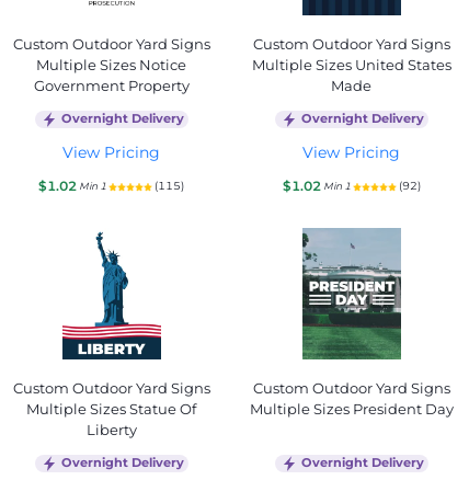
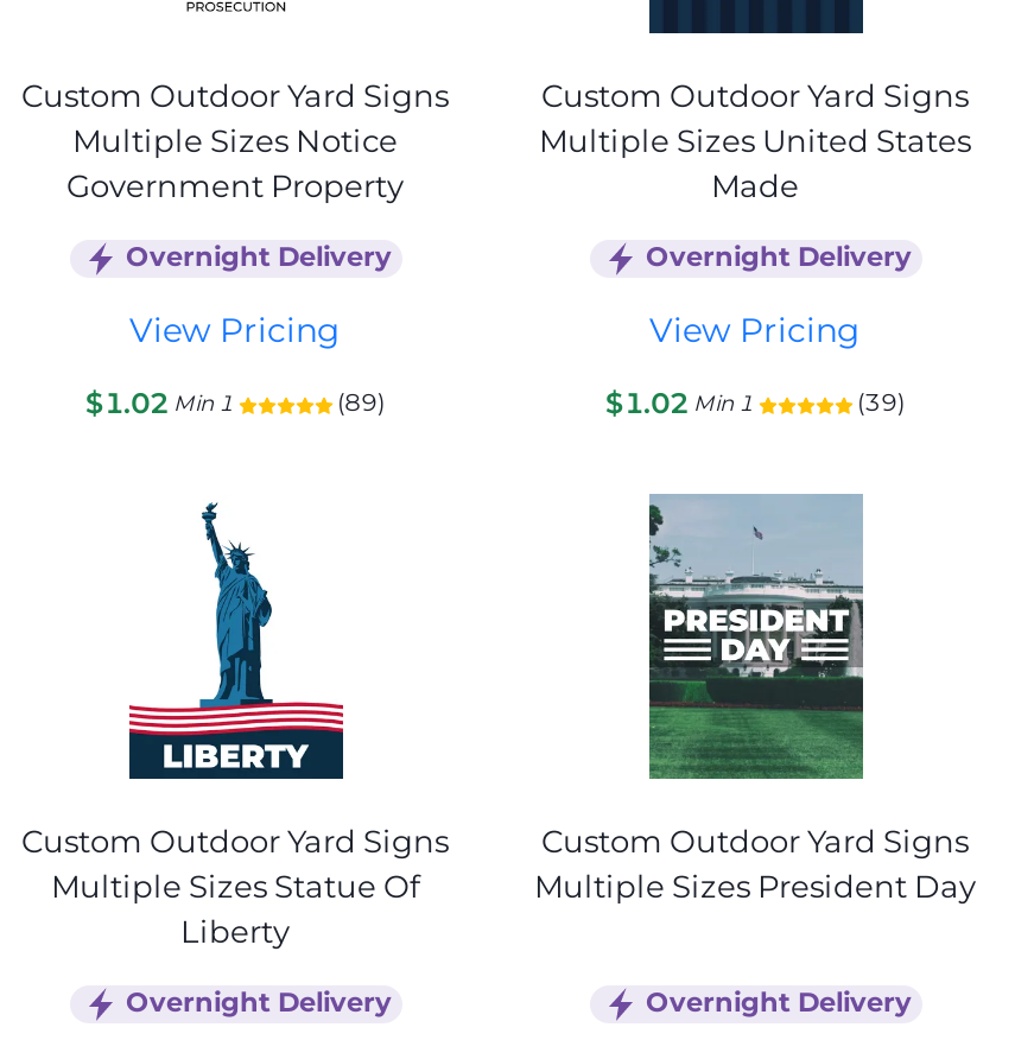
[155,179,184,193] (115) -> [337,387,385,418] (89)
[398,179,420,193] (92) -> [857,387,905,418] (39)

